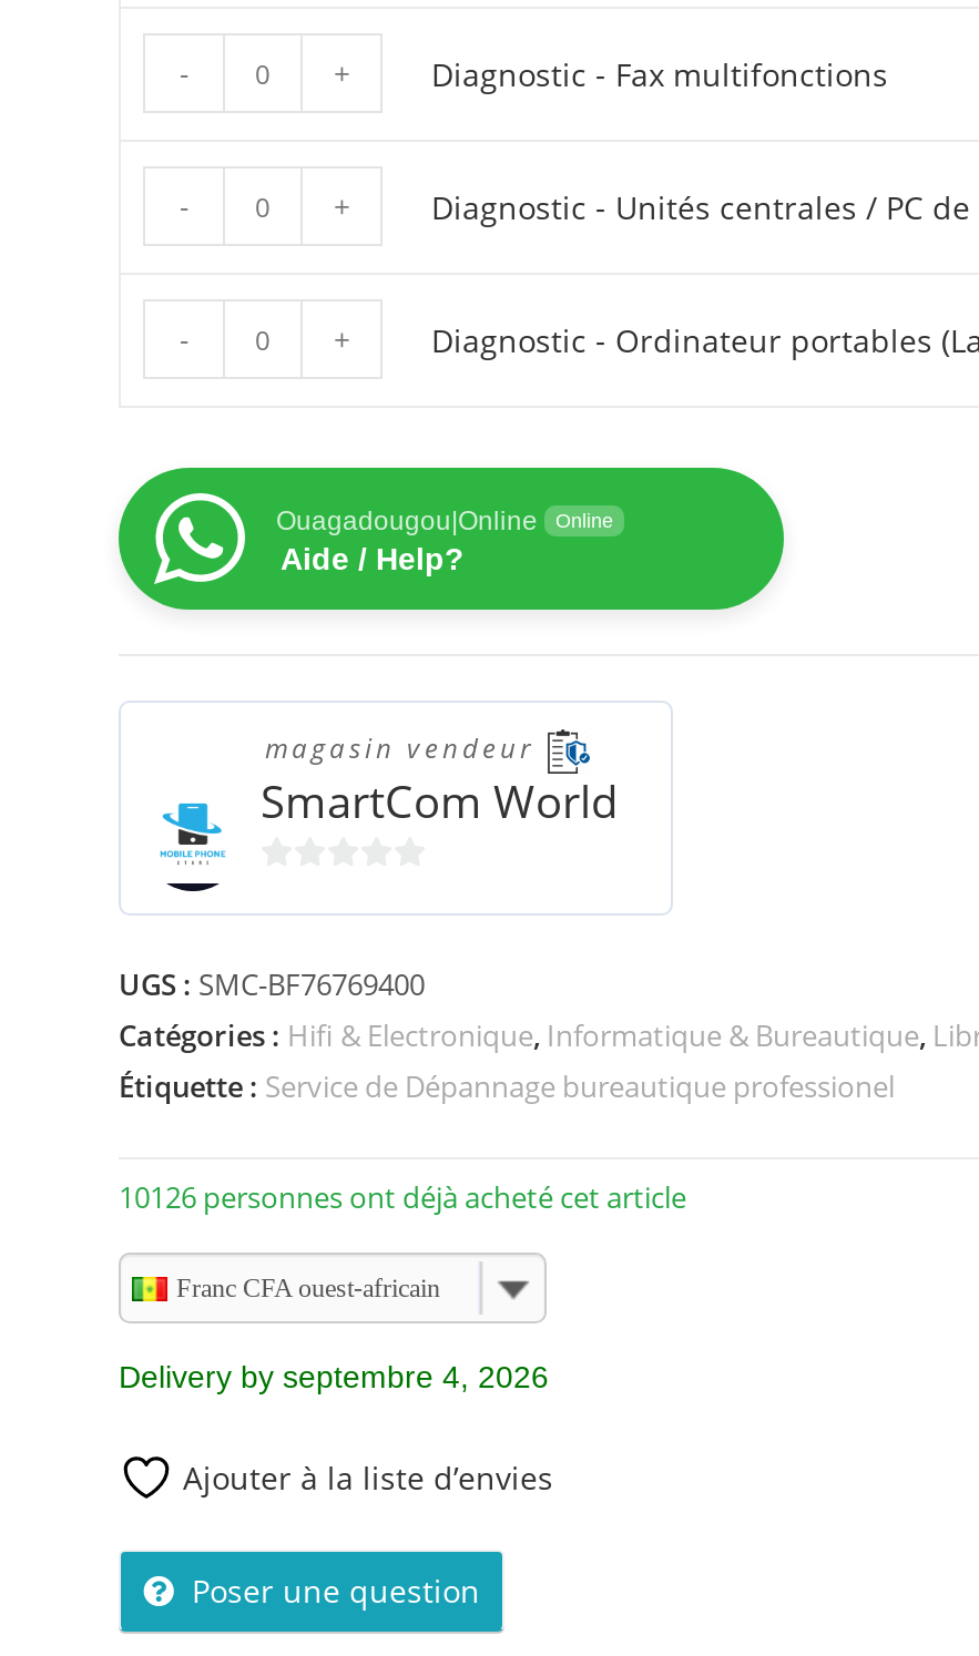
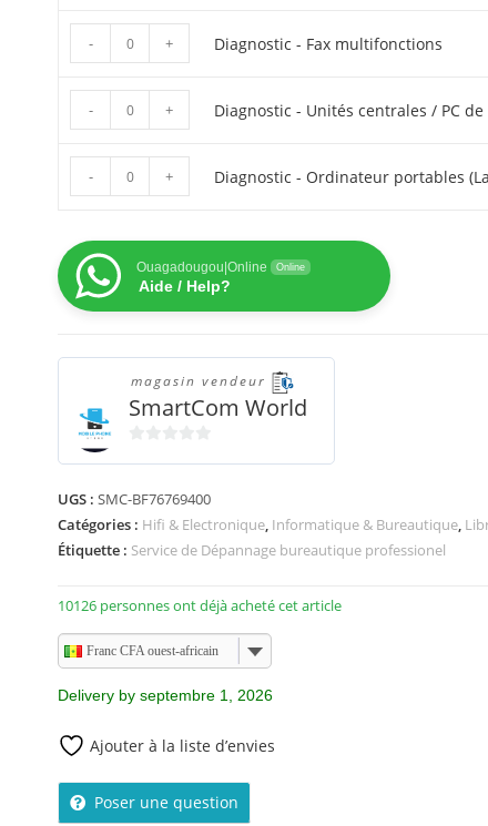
[119,1360,549,1395] Delivery by septembre 4, 2026 -> [58,687,273,704] Delivery by septembre 1, 2026

